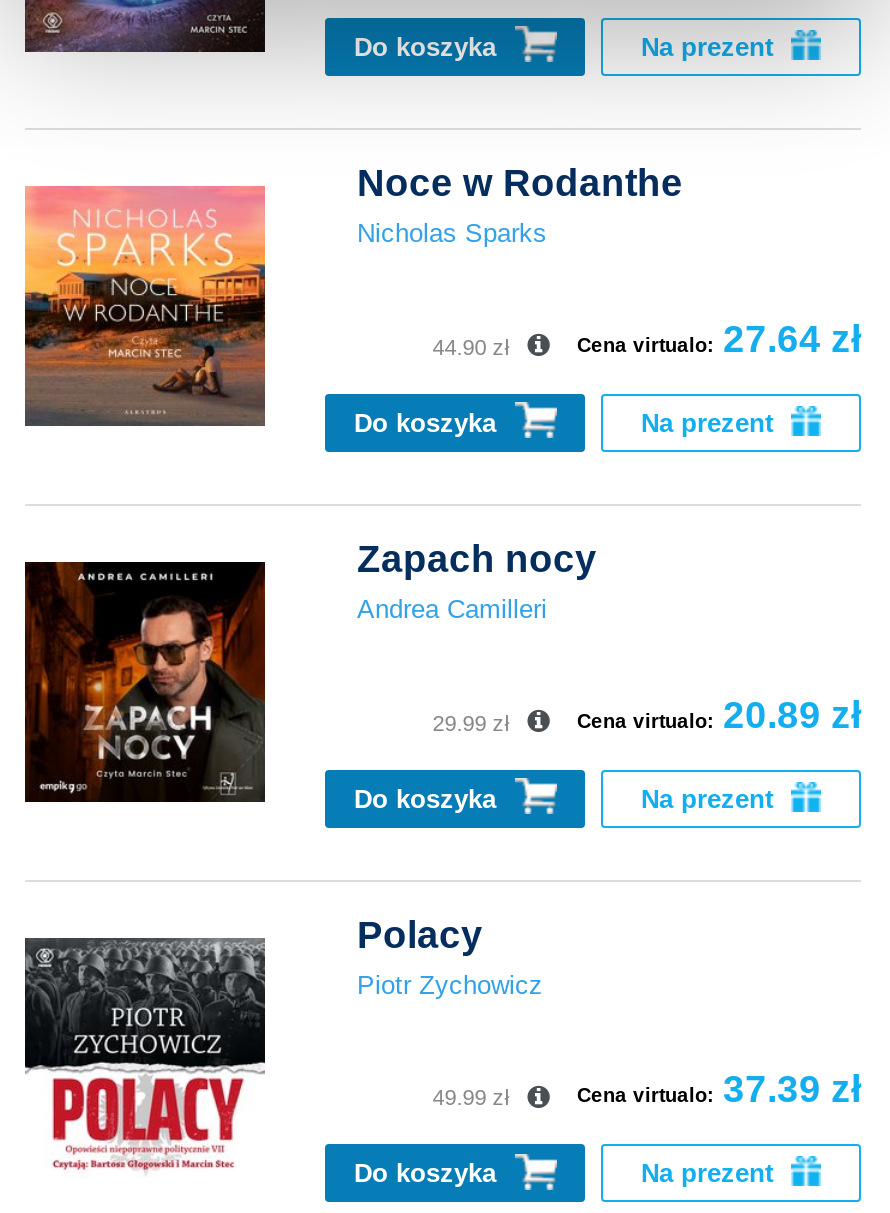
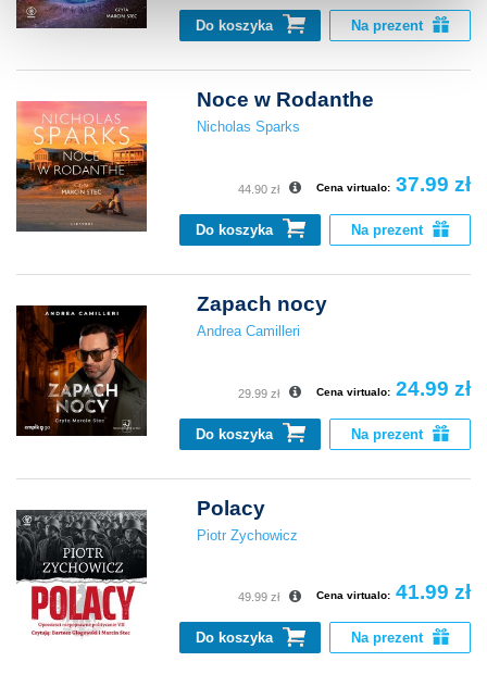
[577,318,861,360] Cena virtualo: 27.64 zł -> [316,173,471,195] Cena virtualo: 37.99 zł
[577,693,861,735] Cena virtualo: 20.89 zł -> [316,377,471,400] Cena virtualo: 24.99 zł
[577,1069,861,1111] Cena virtualo: 37.39 zł -> [316,581,471,604] Cena virtualo: 41.99 zł

